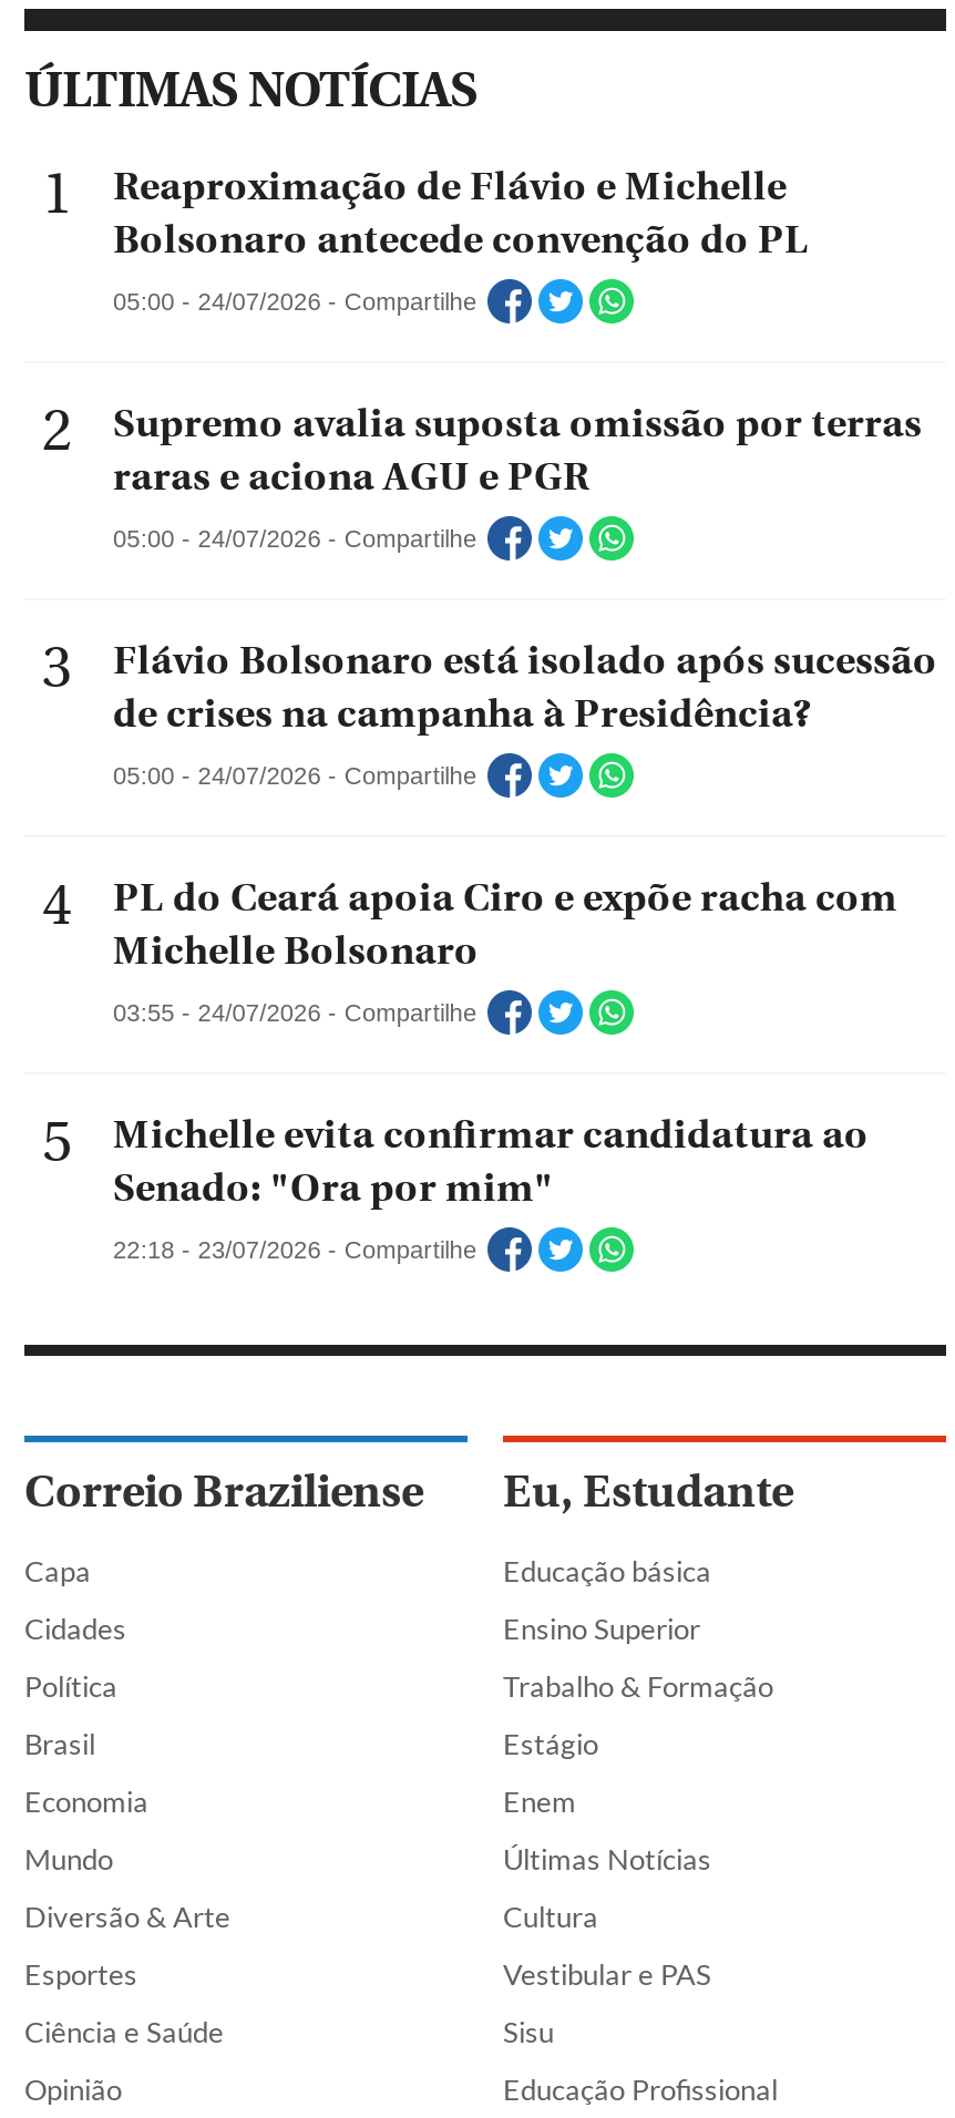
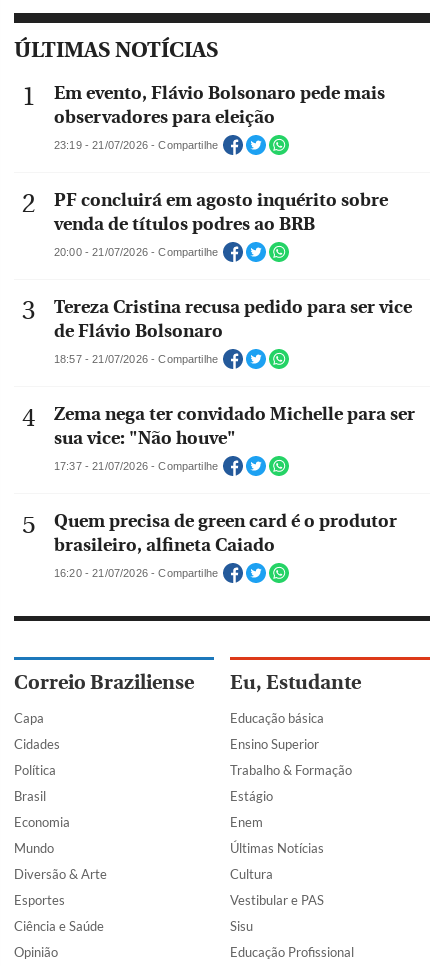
[113,164,809,263] Reaproximação de Flávio e Michelle | Bolsonaro antecede convenção do PL -> [54,83,385,128] Em evento, Flávio Bolsonaro pede mais | observadores para eleição
[113,289,477,315] 05:00 - 24/07/2026 - Compartilhe -> [54,139,218,151] 23:19 - 21/07/2026 - Compartilhe
[113,401,922,500] Supremo avalia suposta omissão por terras | raras e aciona AGU e PGR -> [54,190,388,235] PF concluirá em agosto inquérito sobre | venda de títulos podres ao BRB
[113,526,477,552] 05:00 - 24/07/2026 - Compartilhe -> [54,246,218,258] 20:00 - 21/07/2026 - Compartilhe
[113,638,937,737] Flávio Bolsonaro está isolado após sucessão | de crises na campanha à Presidência? -> [54,297,412,342] Tereza Cristina recusa pedido para ser vice | de Flávio Bolsonaro
[113,763,477,789] 05:00 - 24/07/2026 - Compartilhe -> [54,353,218,365] 18:57 - 21/07/2026 - Compartilhe
[113,875,897,974] PL do Ceará apoia Ciro e expõe racha com | Michelle Bolsonaro -> [54,404,415,449] Zema nega ter convidado Michelle para ser | sua vice: "Não houve"
[113,1000,477,1026] 03:55 - 24/07/2026 - Compartilhe -> [54,460,218,472] 17:37 - 21/07/2026 - Compartilhe
[113,1112,869,1211] Michelle evita confirmar candidatura ao | Senado: "Ora por mim" -> [54,511,397,556] Quem precisa de green card é o produtor | brasileiro, alfineta Caiado
[113,1237,477,1263] 22:18 - 23/07/2026 - Compartilhe -> [54,567,218,579] 16:20 - 21/07/2026 - Compartilhe

